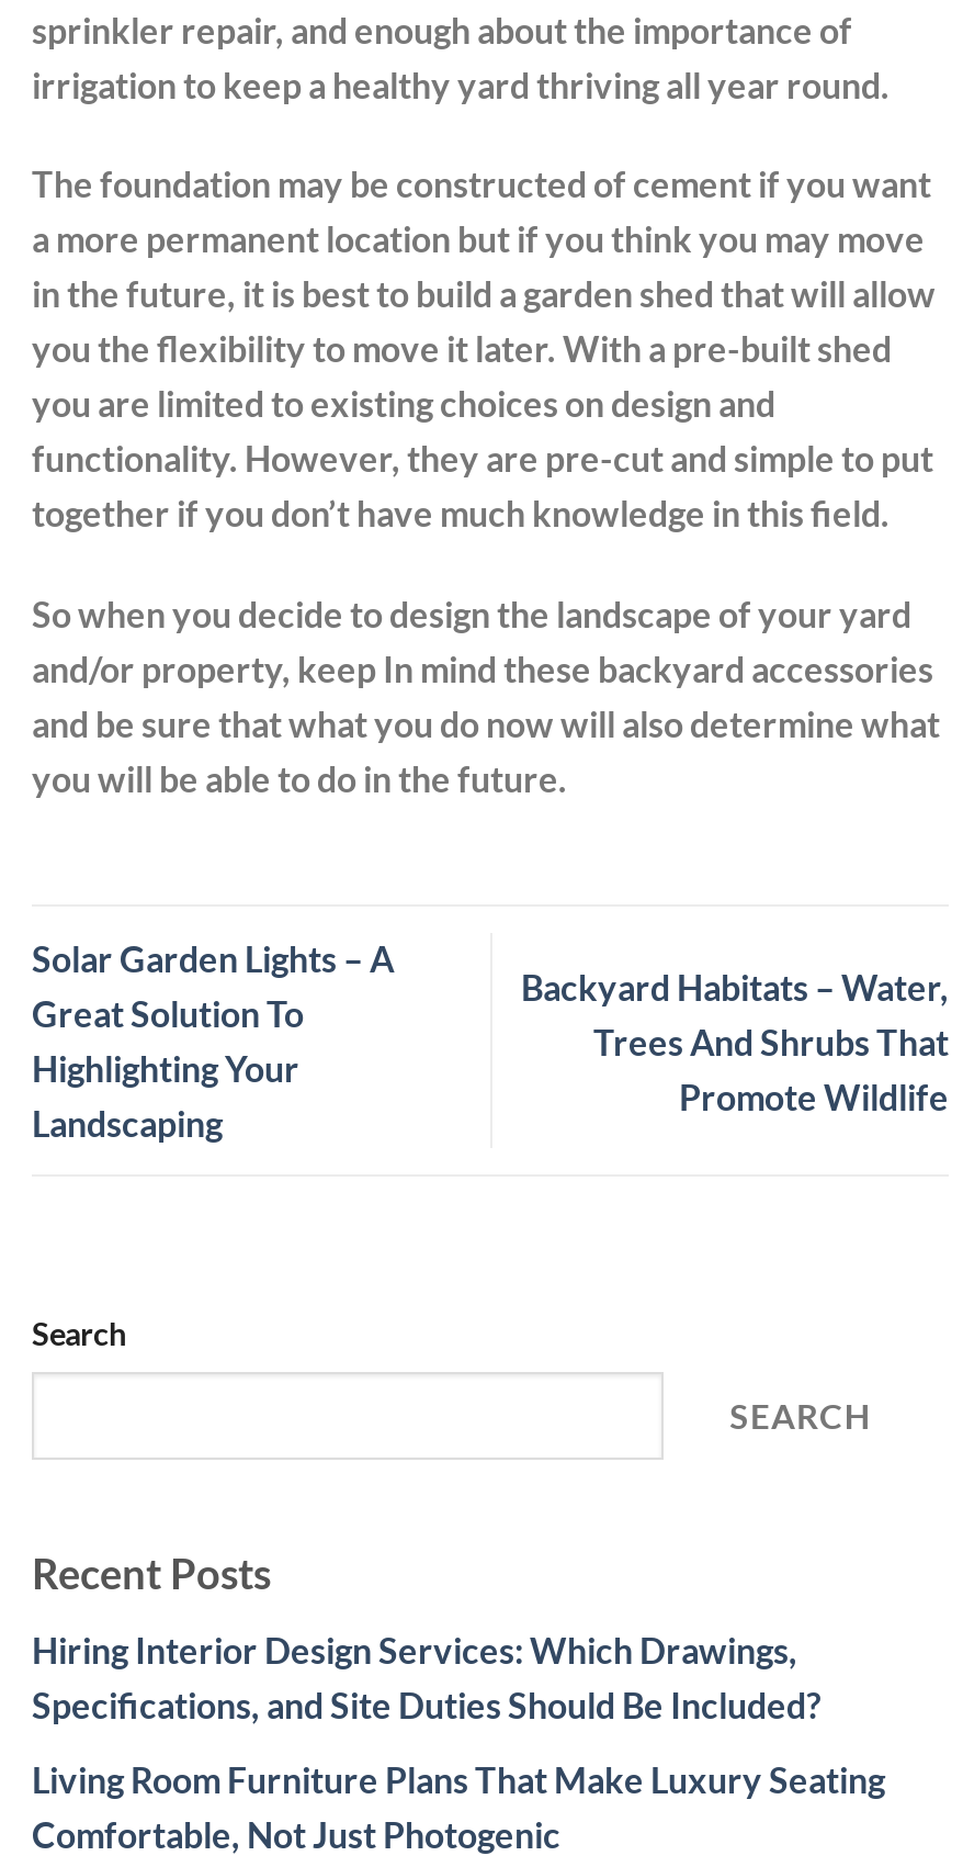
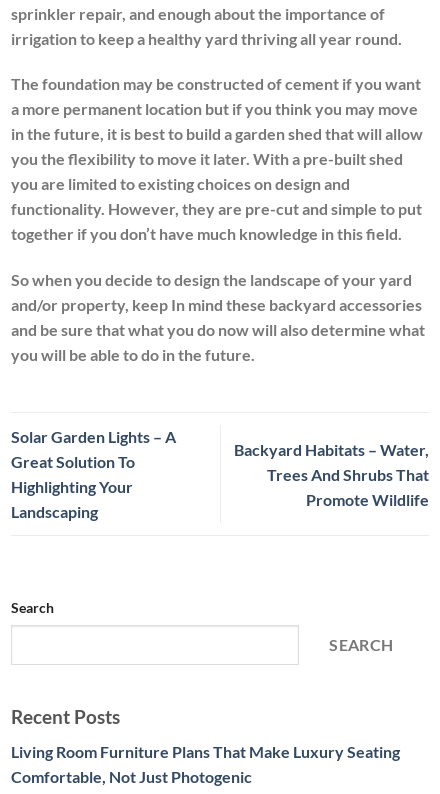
[32,1628,822,1725] Hiring Interior Design Services: Which Drawings, | Specifications, and Site Duties Should Be Included? -> none

